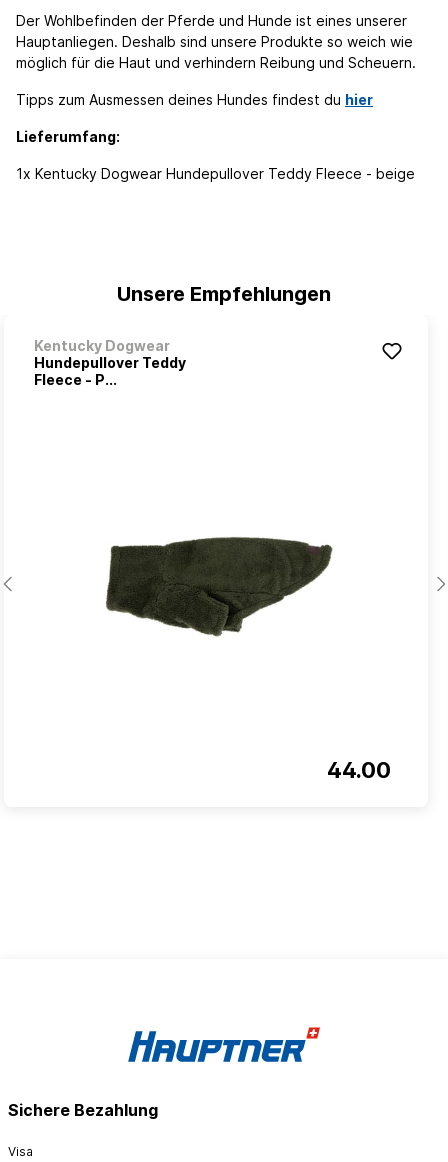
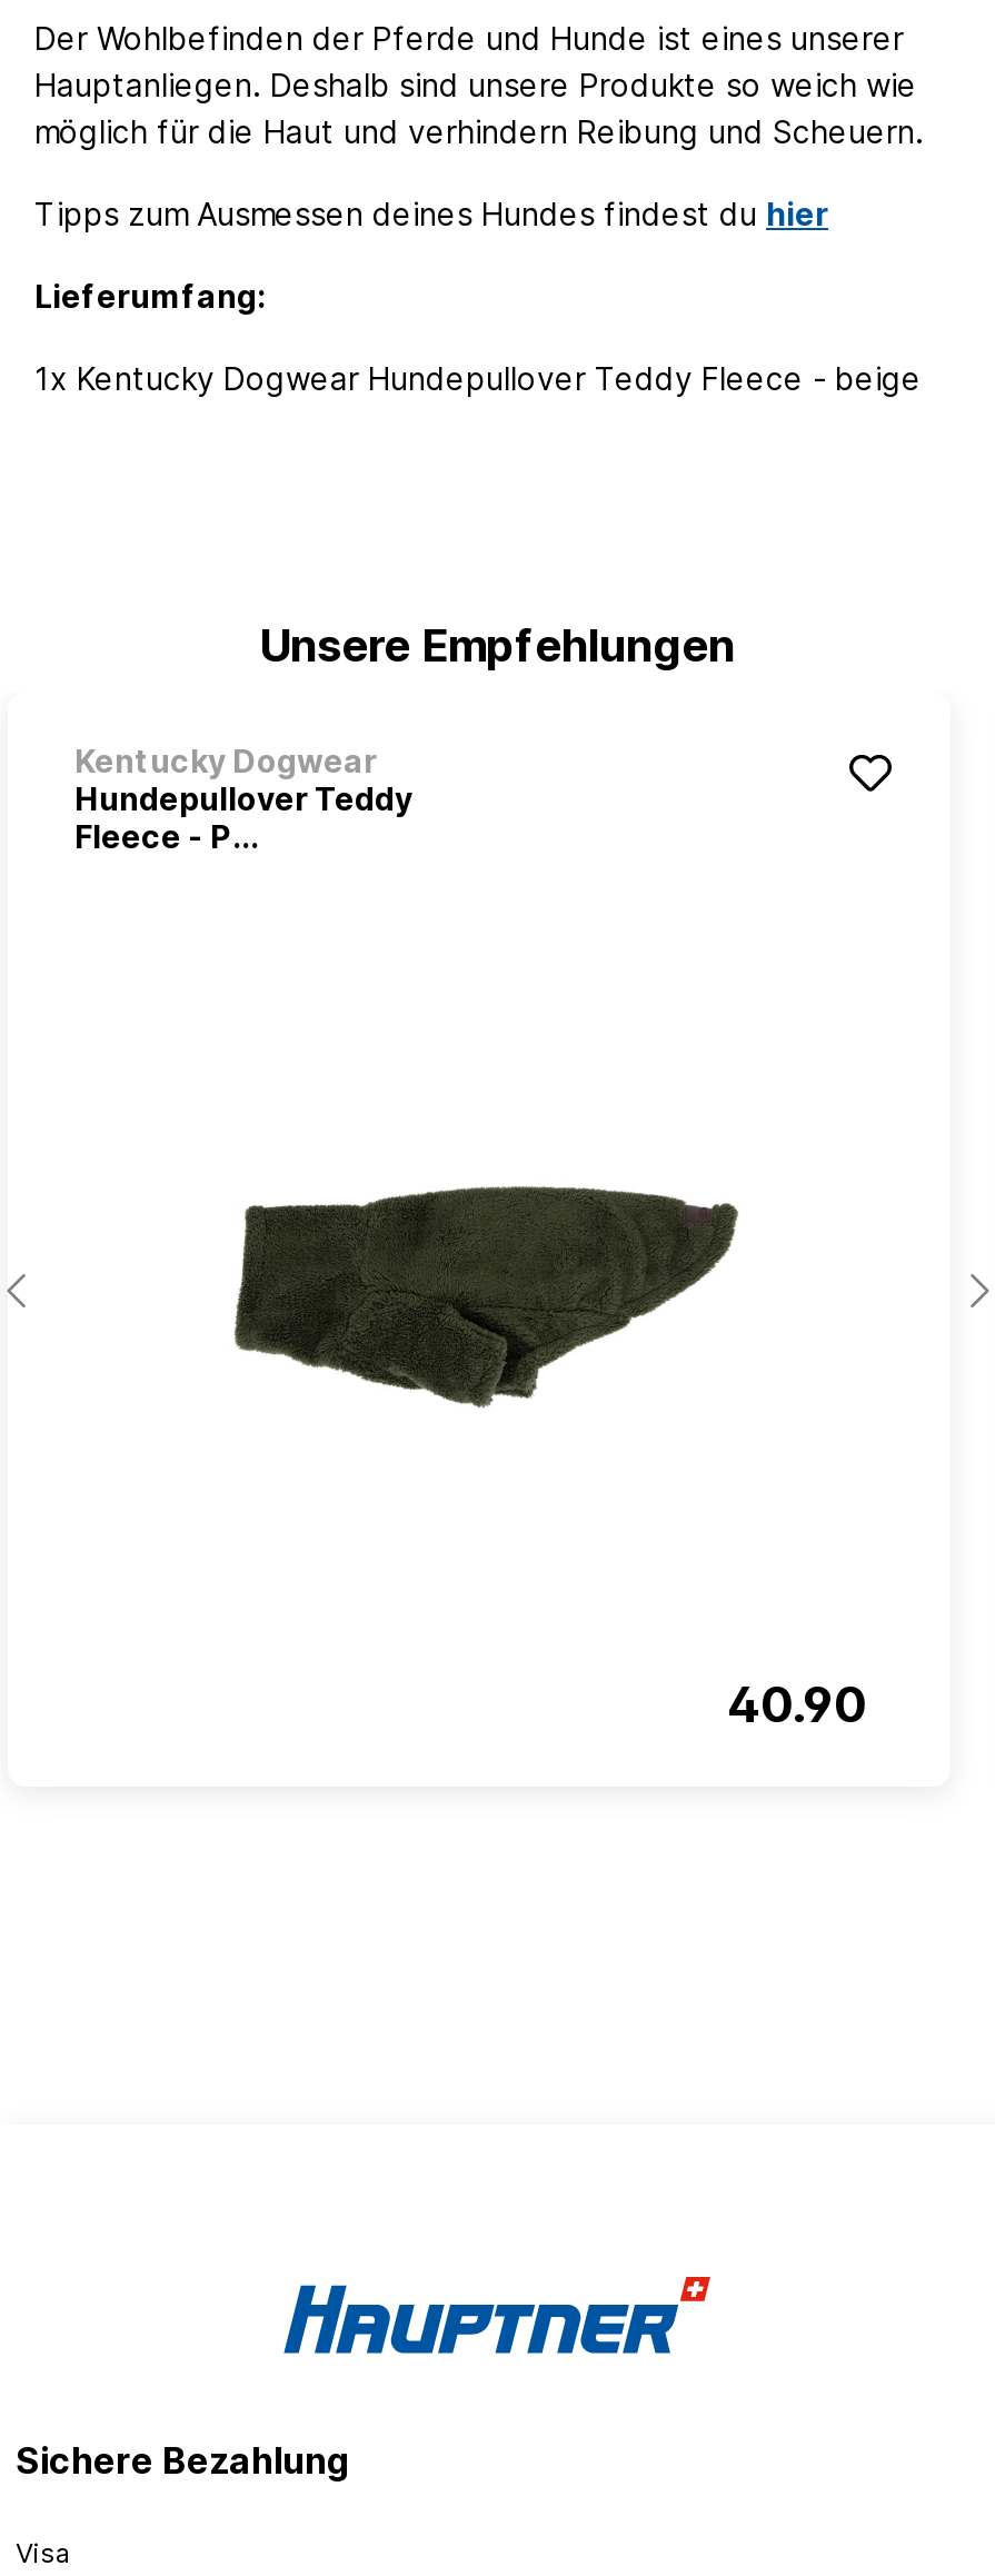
[326,757,390,783] 44.00 -> [727,1675,867,1732] 40.90

